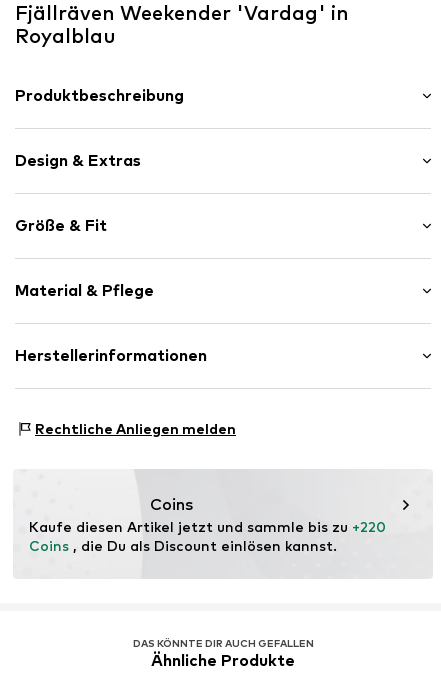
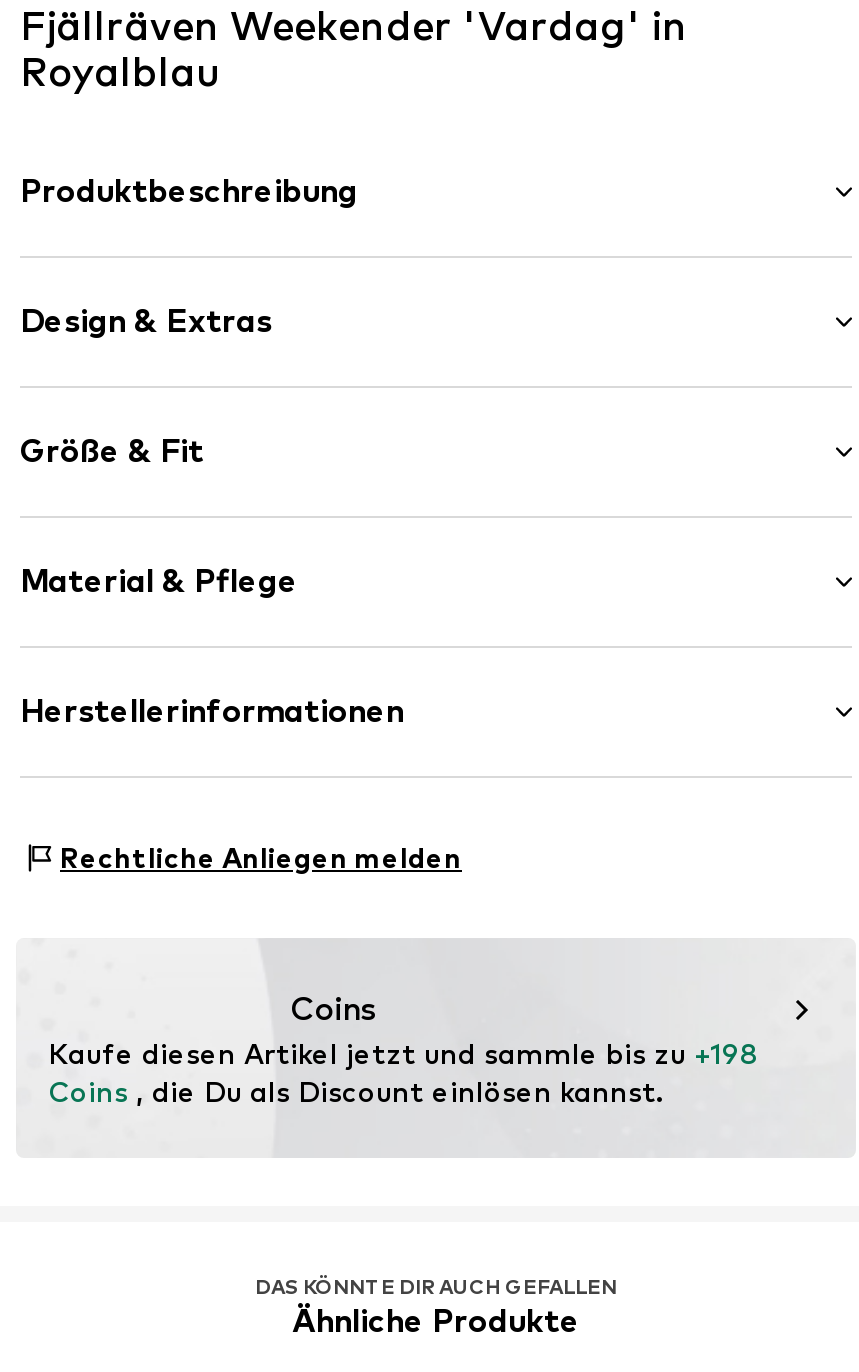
[29,518,386,535] Kaufe diesen Artikel jetzt und sammle bis zu +220 -> [48,1035,758,1069] Kaufe diesen Artikel jetzt und sammle bis zu +198

